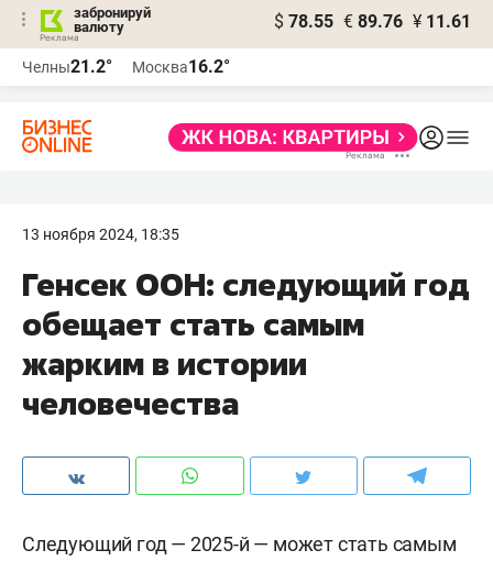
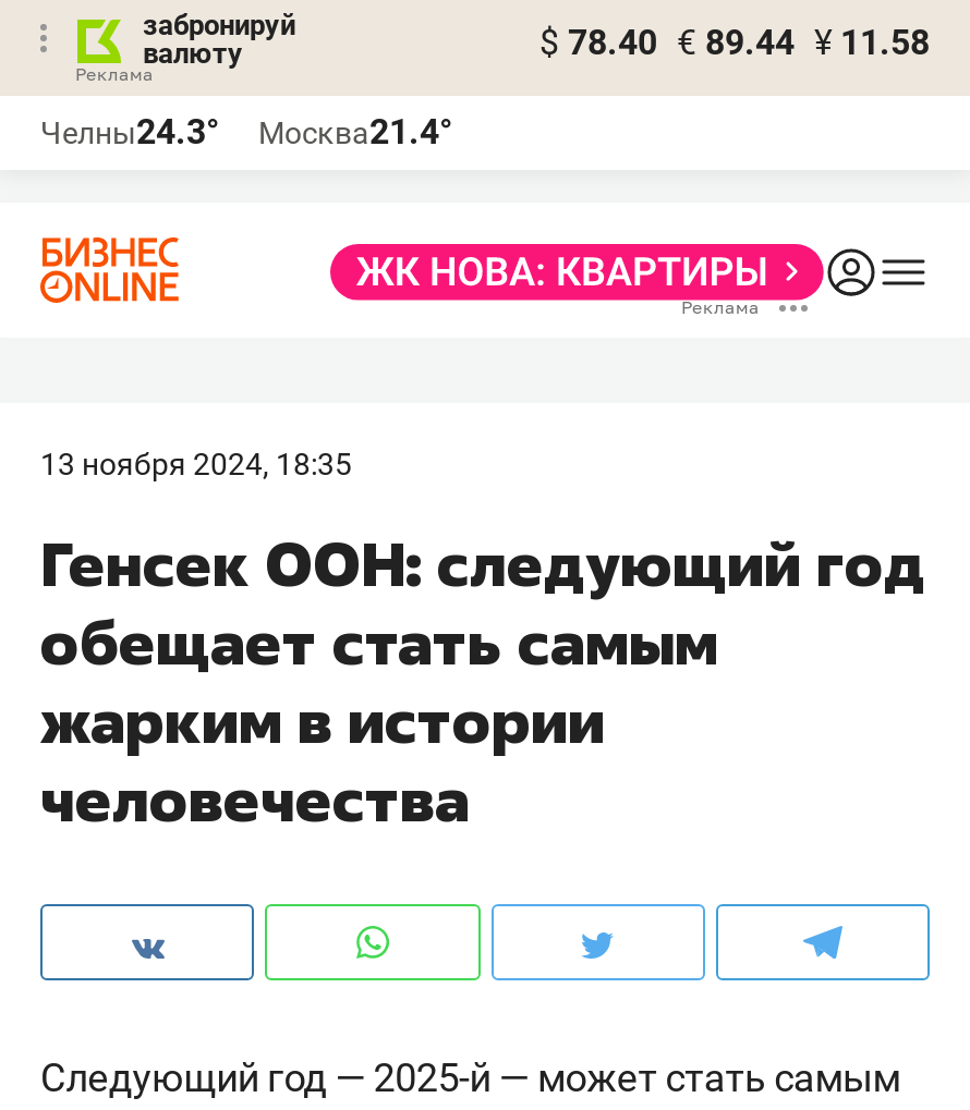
[274,11,471,32] $ 78.55 € 89.76 ¥ 11.61 -> [539,22,930,63] $ 78.40 € 89.44 ¥ 11.58
[22,56,112,77] Челны21.2° -> [40,111,219,153] Челны24.3°
[132,56,230,77] Москва16.2° -> [258,111,452,153] Москва21.4°

